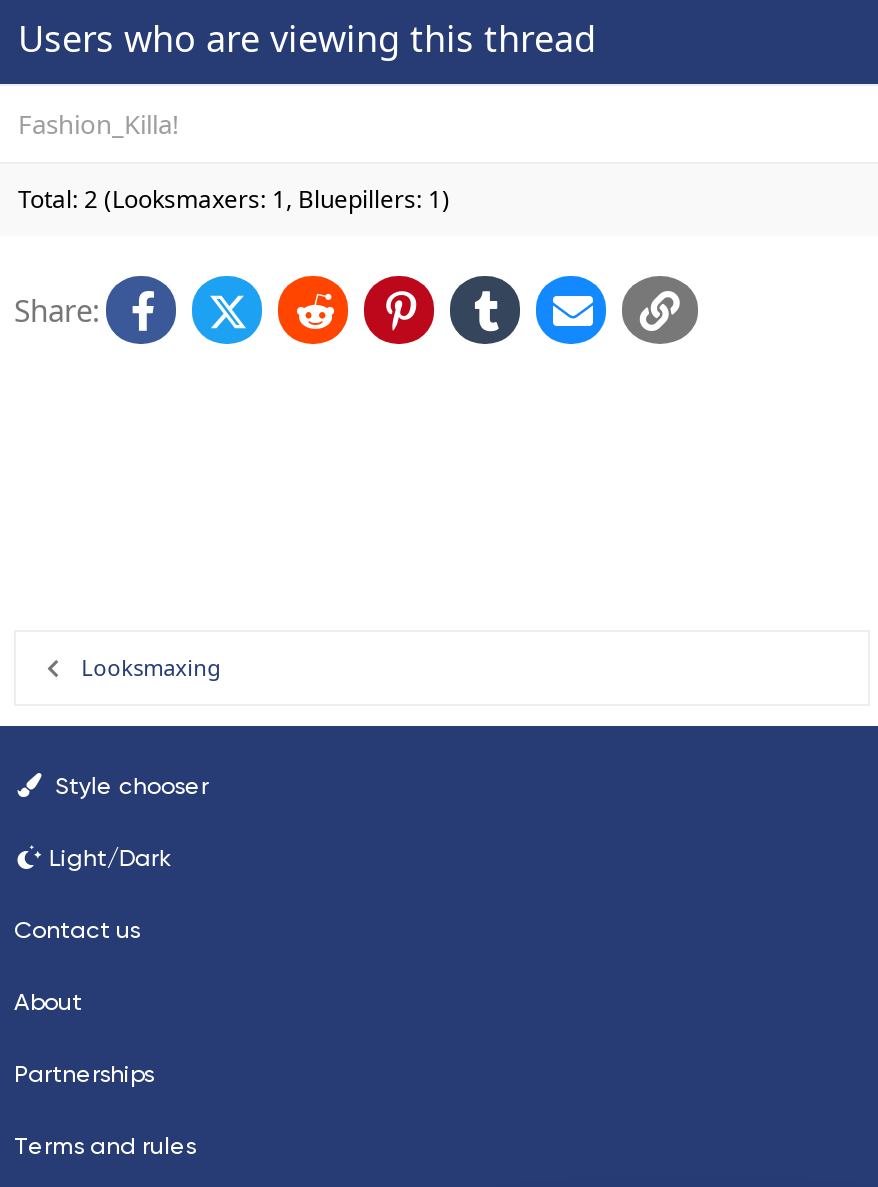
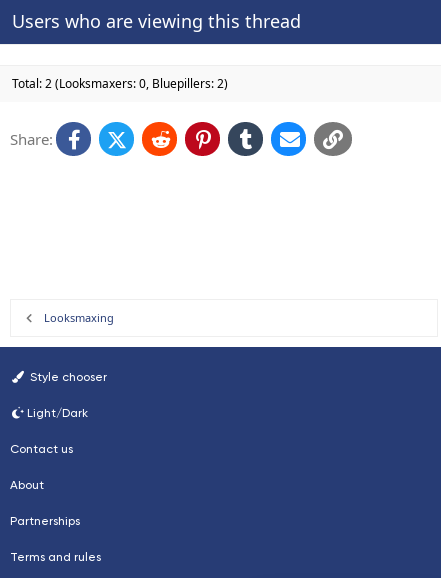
[18,106,450,216] Fashion_Killa! | Total: 2 (Looksmaxers: 1, Bluepillers: 1) -> [12,75,228,92] Total: 2 (Looksmaxers: 0, Bluepillers: 2)

